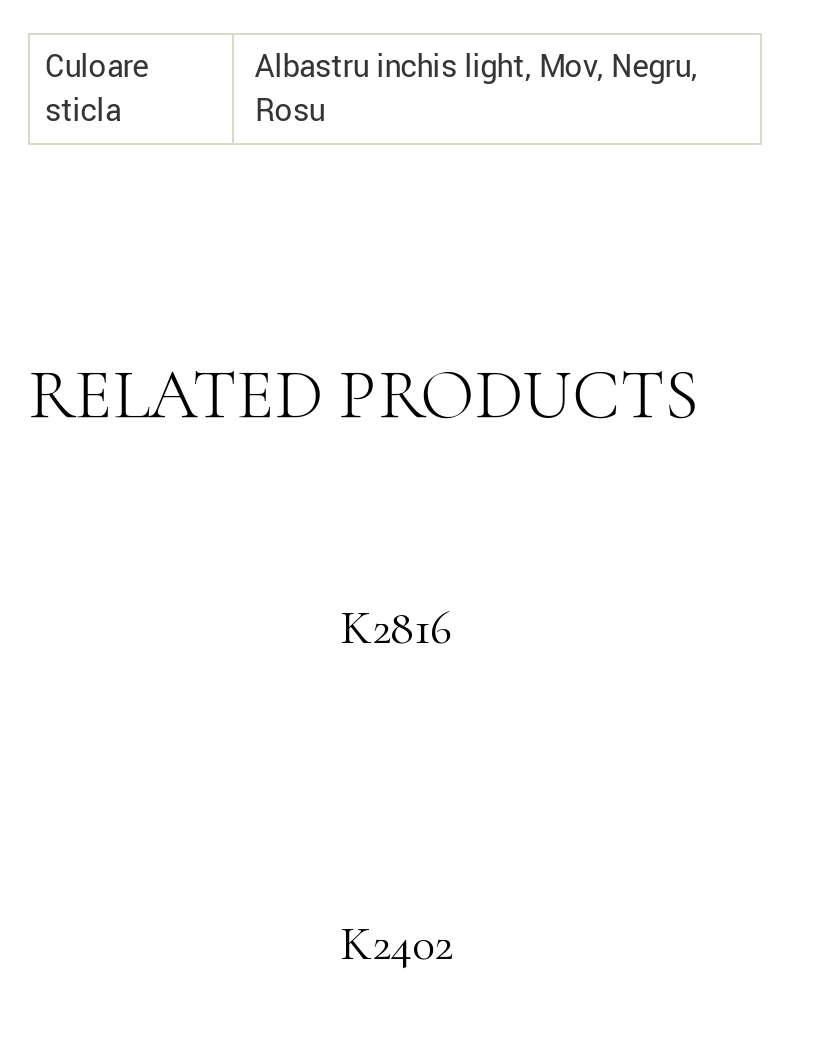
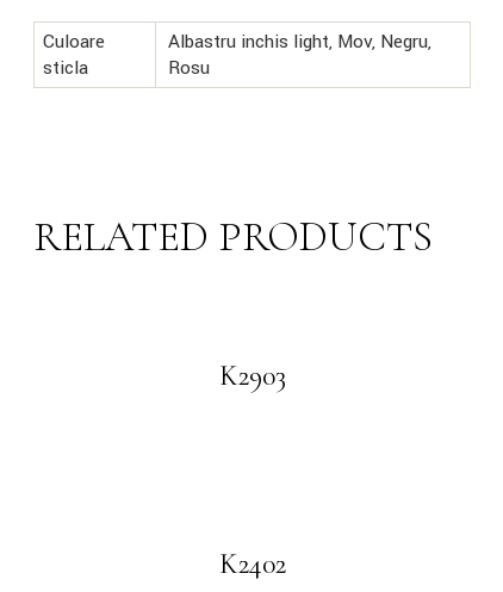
[340,599,452,657] K2816 -> [219,359,286,393] K2903

